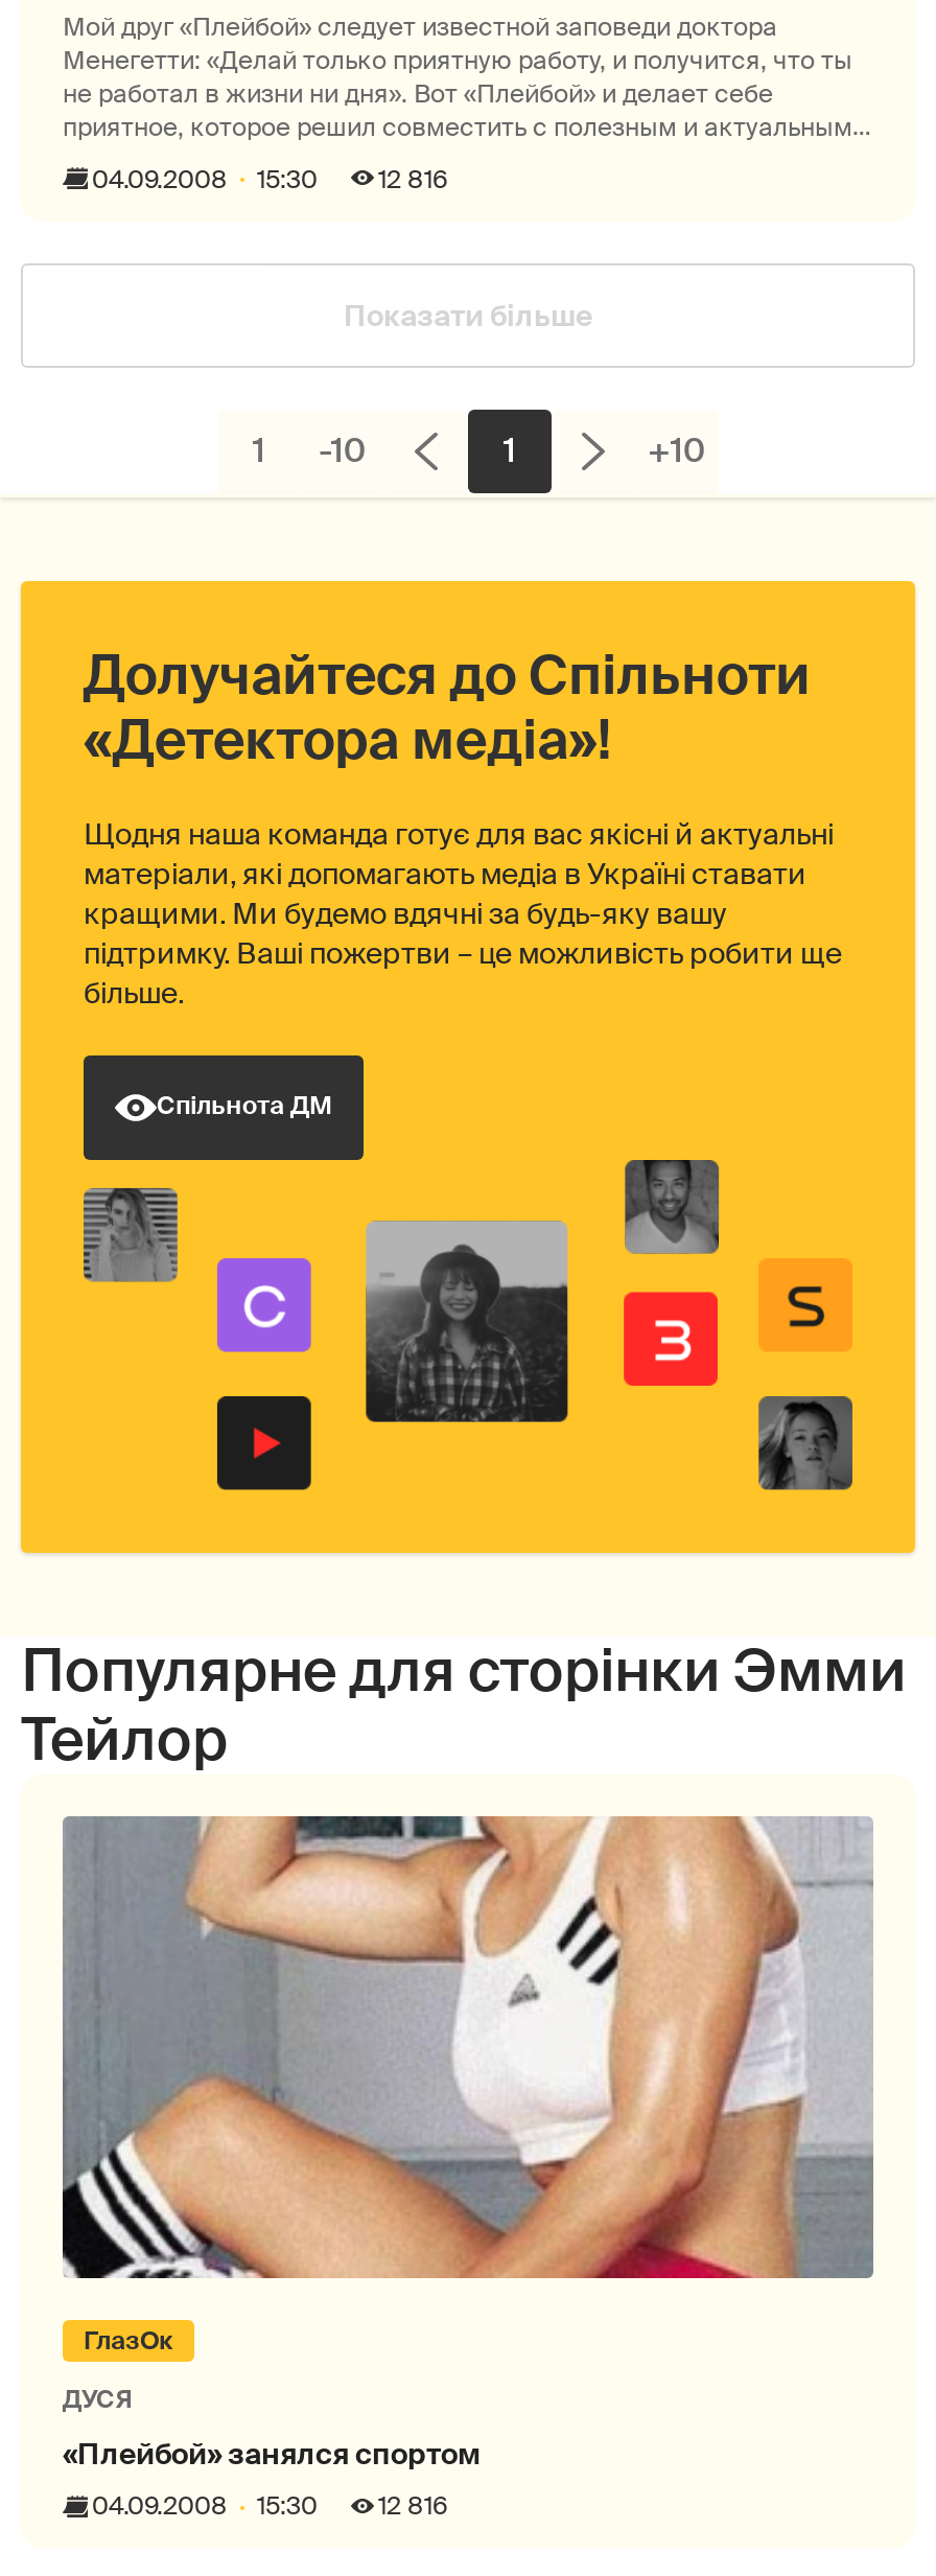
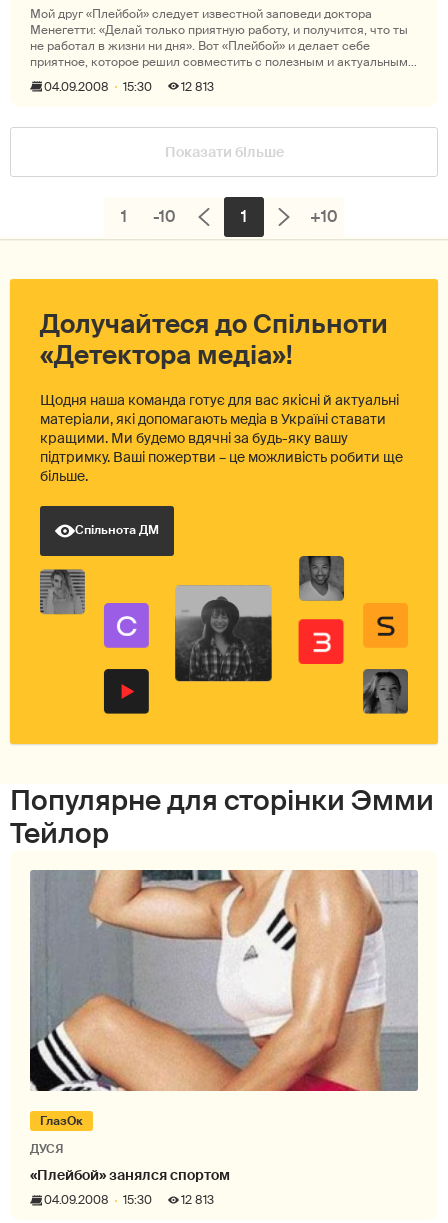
[92,162,447,195] 04.09.2008 15:30 12 816 -> [44,78,214,94] 04.09.2008 15:30 12 813
[92,2490,447,2523] 04.09.2008 15:30 12 816 -> [44,1192,214,1208] 04.09.2008 15:30 12 813

